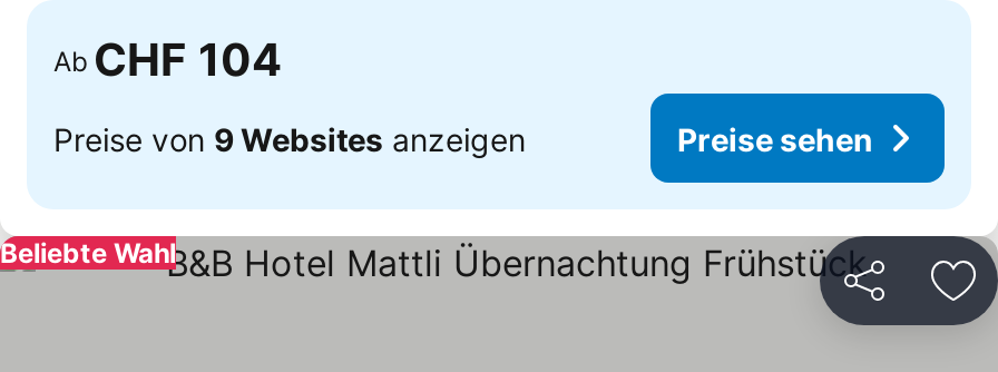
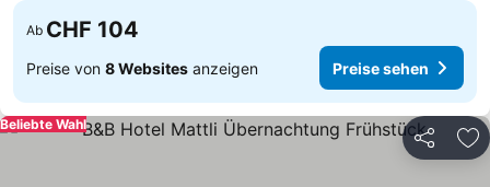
[53,119,526,157] Preise von 9 Websites anzeigen -> [26,59,258,77] Preise von 8 Websites anzeigen

